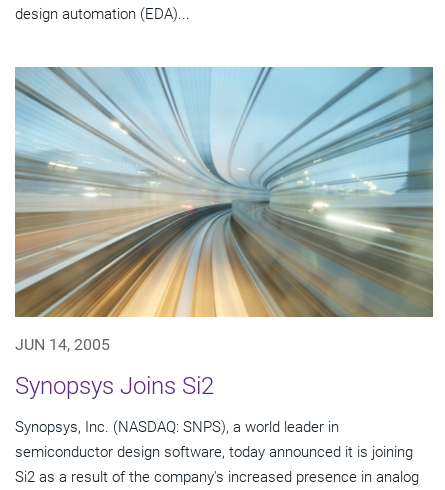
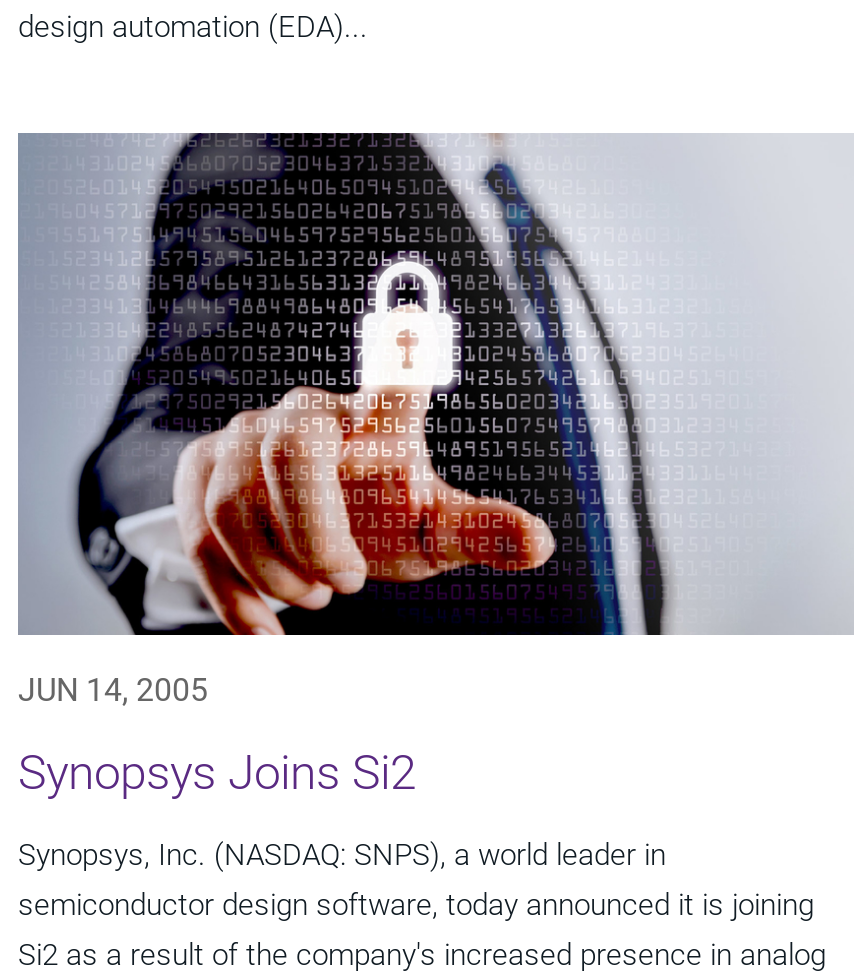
[14,66,434,318] [image] -> [18,130,852,638] [image]

